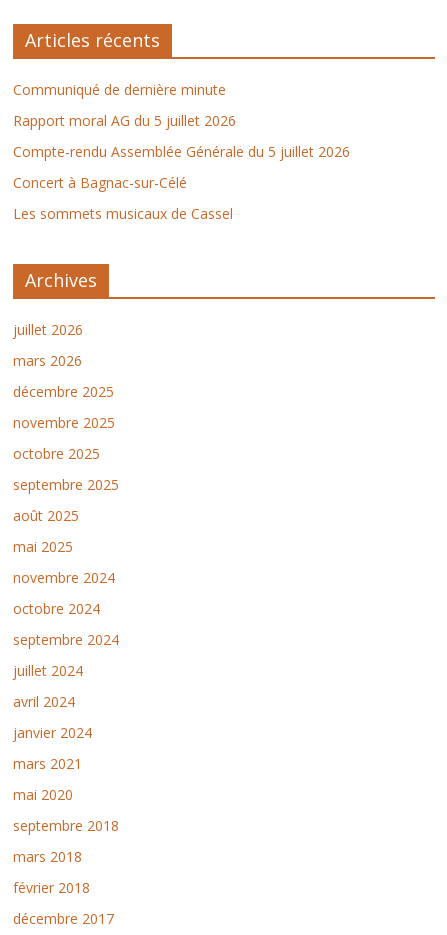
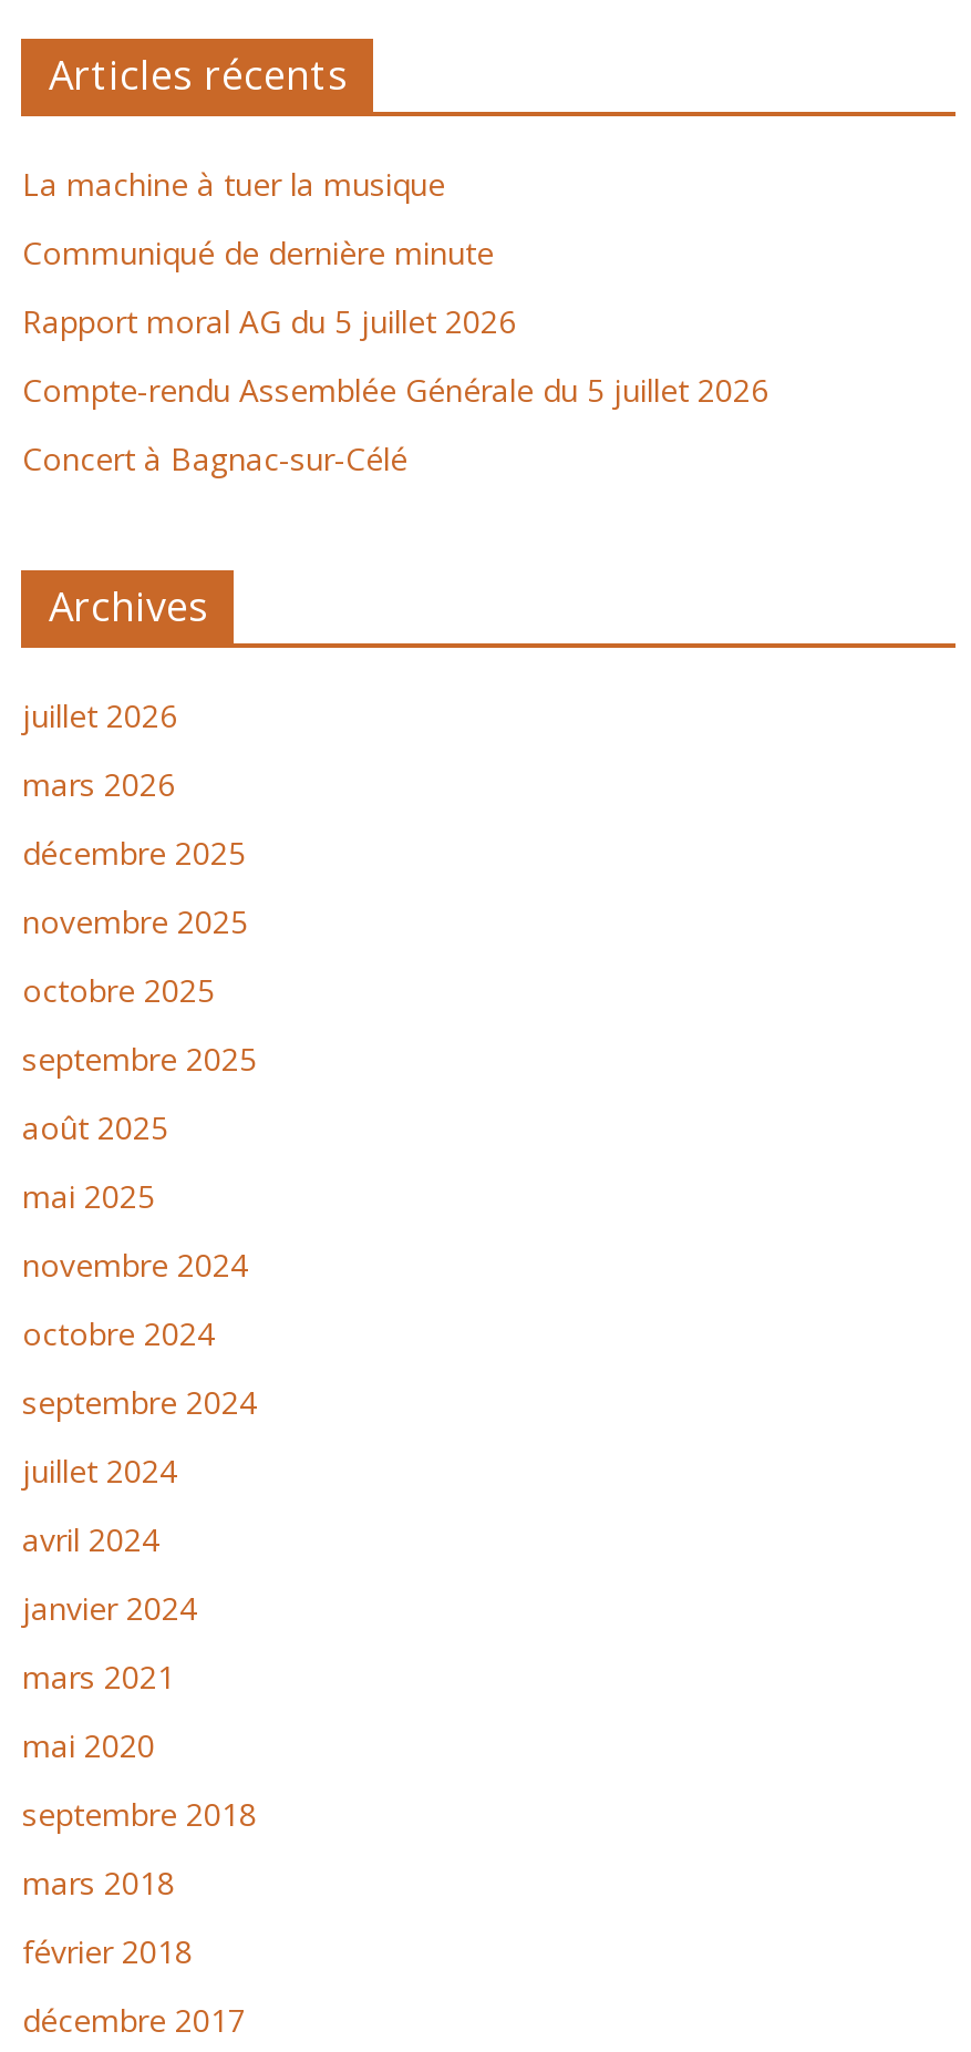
none -> [22,163,445,205] La machine à tuer la musique
moved [13,80,350,192] -> [22,231,768,479]: Communiqué de dernière minute | Rapport moral AG du 5 juillet 2026 | Compte-rendu Assemblée Générale du 5 juillet 2026 | Concert à Bagnac-sur-Célé
[13,204,233,223] Les sommets musicaux de Cassel -> none

